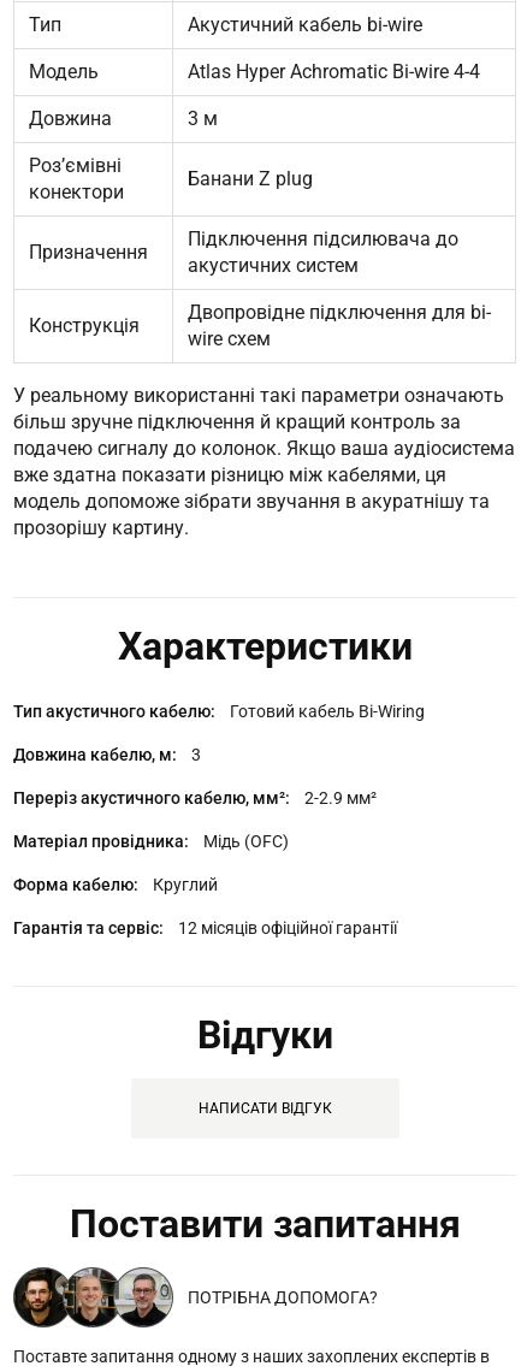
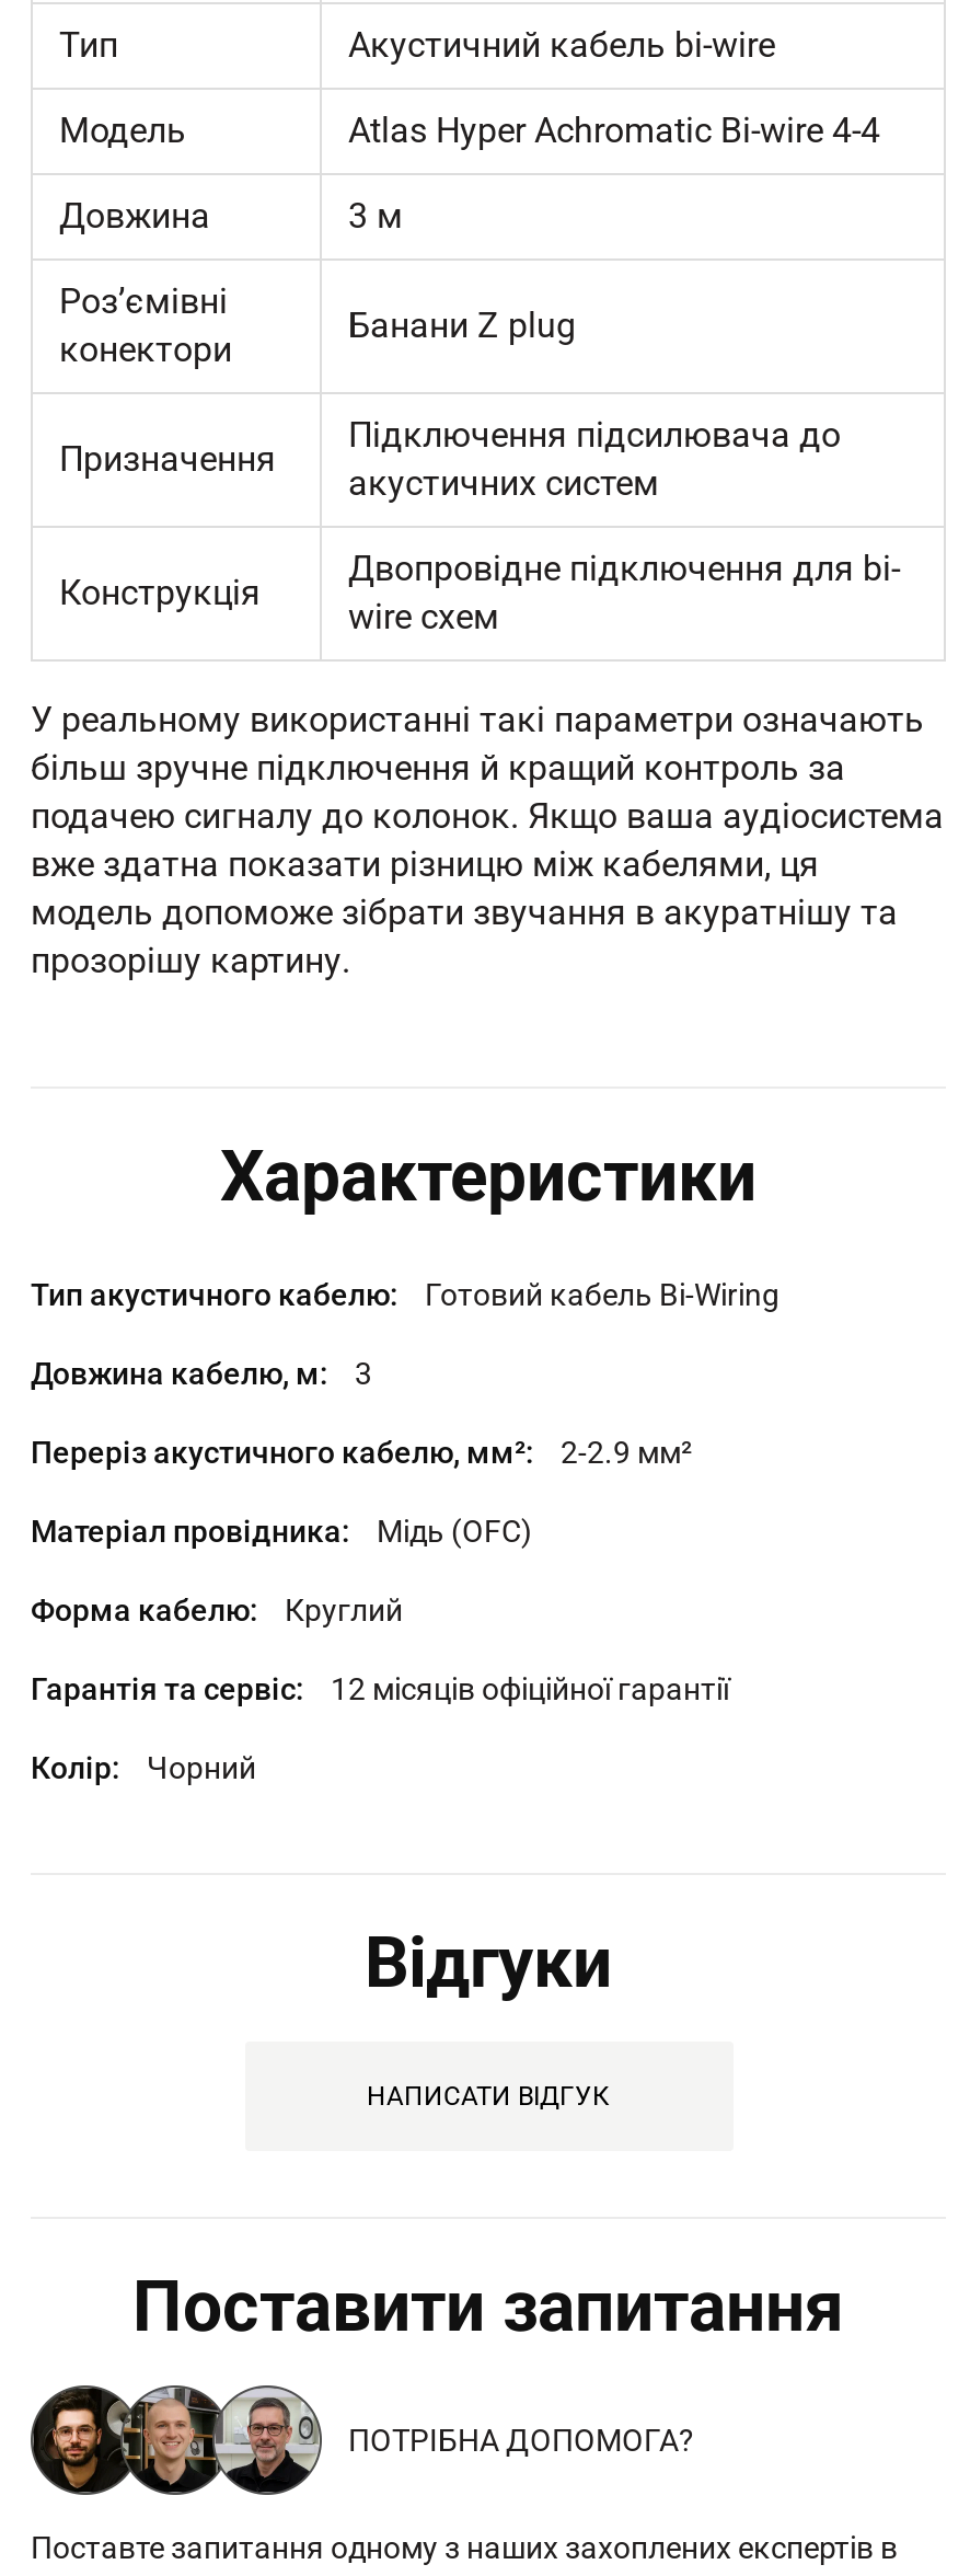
none -> [147,1750,256,1785] Чорний

